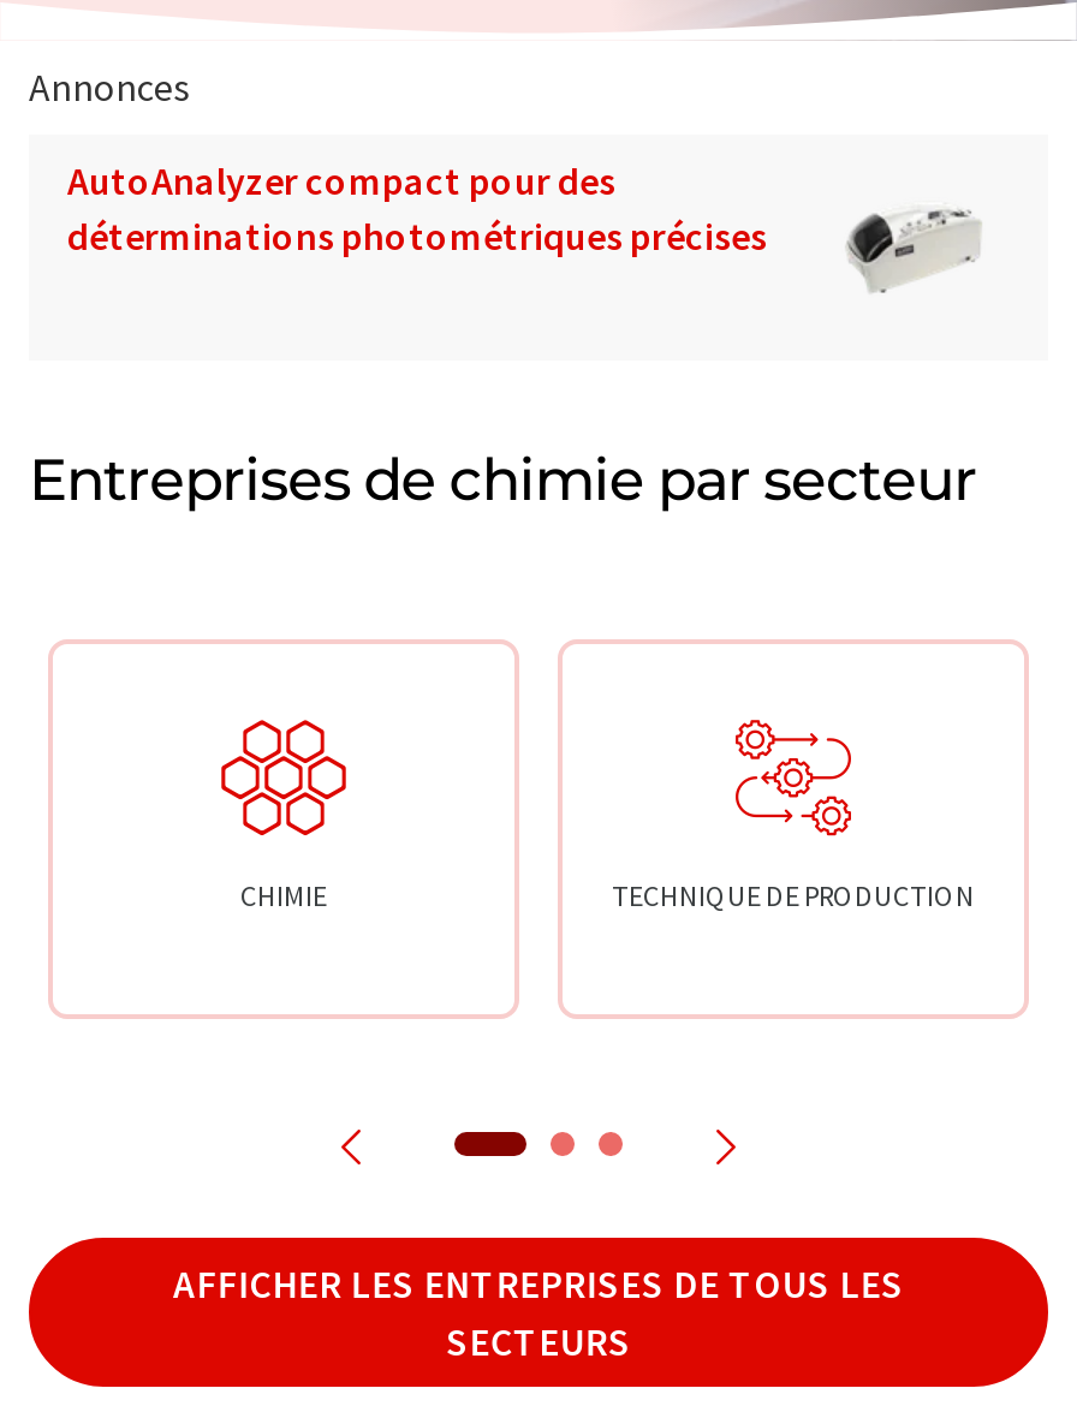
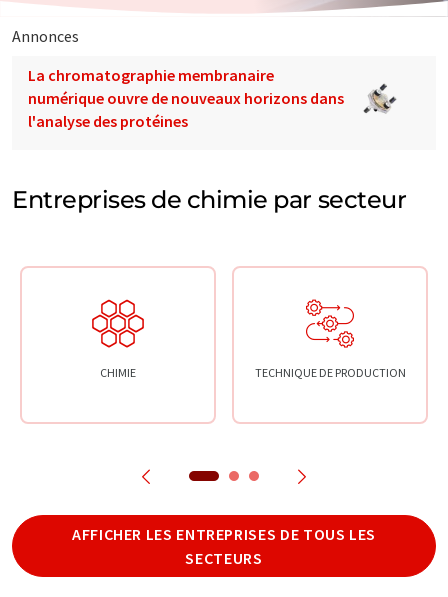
[67,155,981,293] [image] | AutoAnalyzer compact pour des | déterminations photométriques précises -> [28,65,407,131] [image] | La chromatographie membranaire | numérique ouvre de nouveaux horizons dans | l'analyse des protéines

